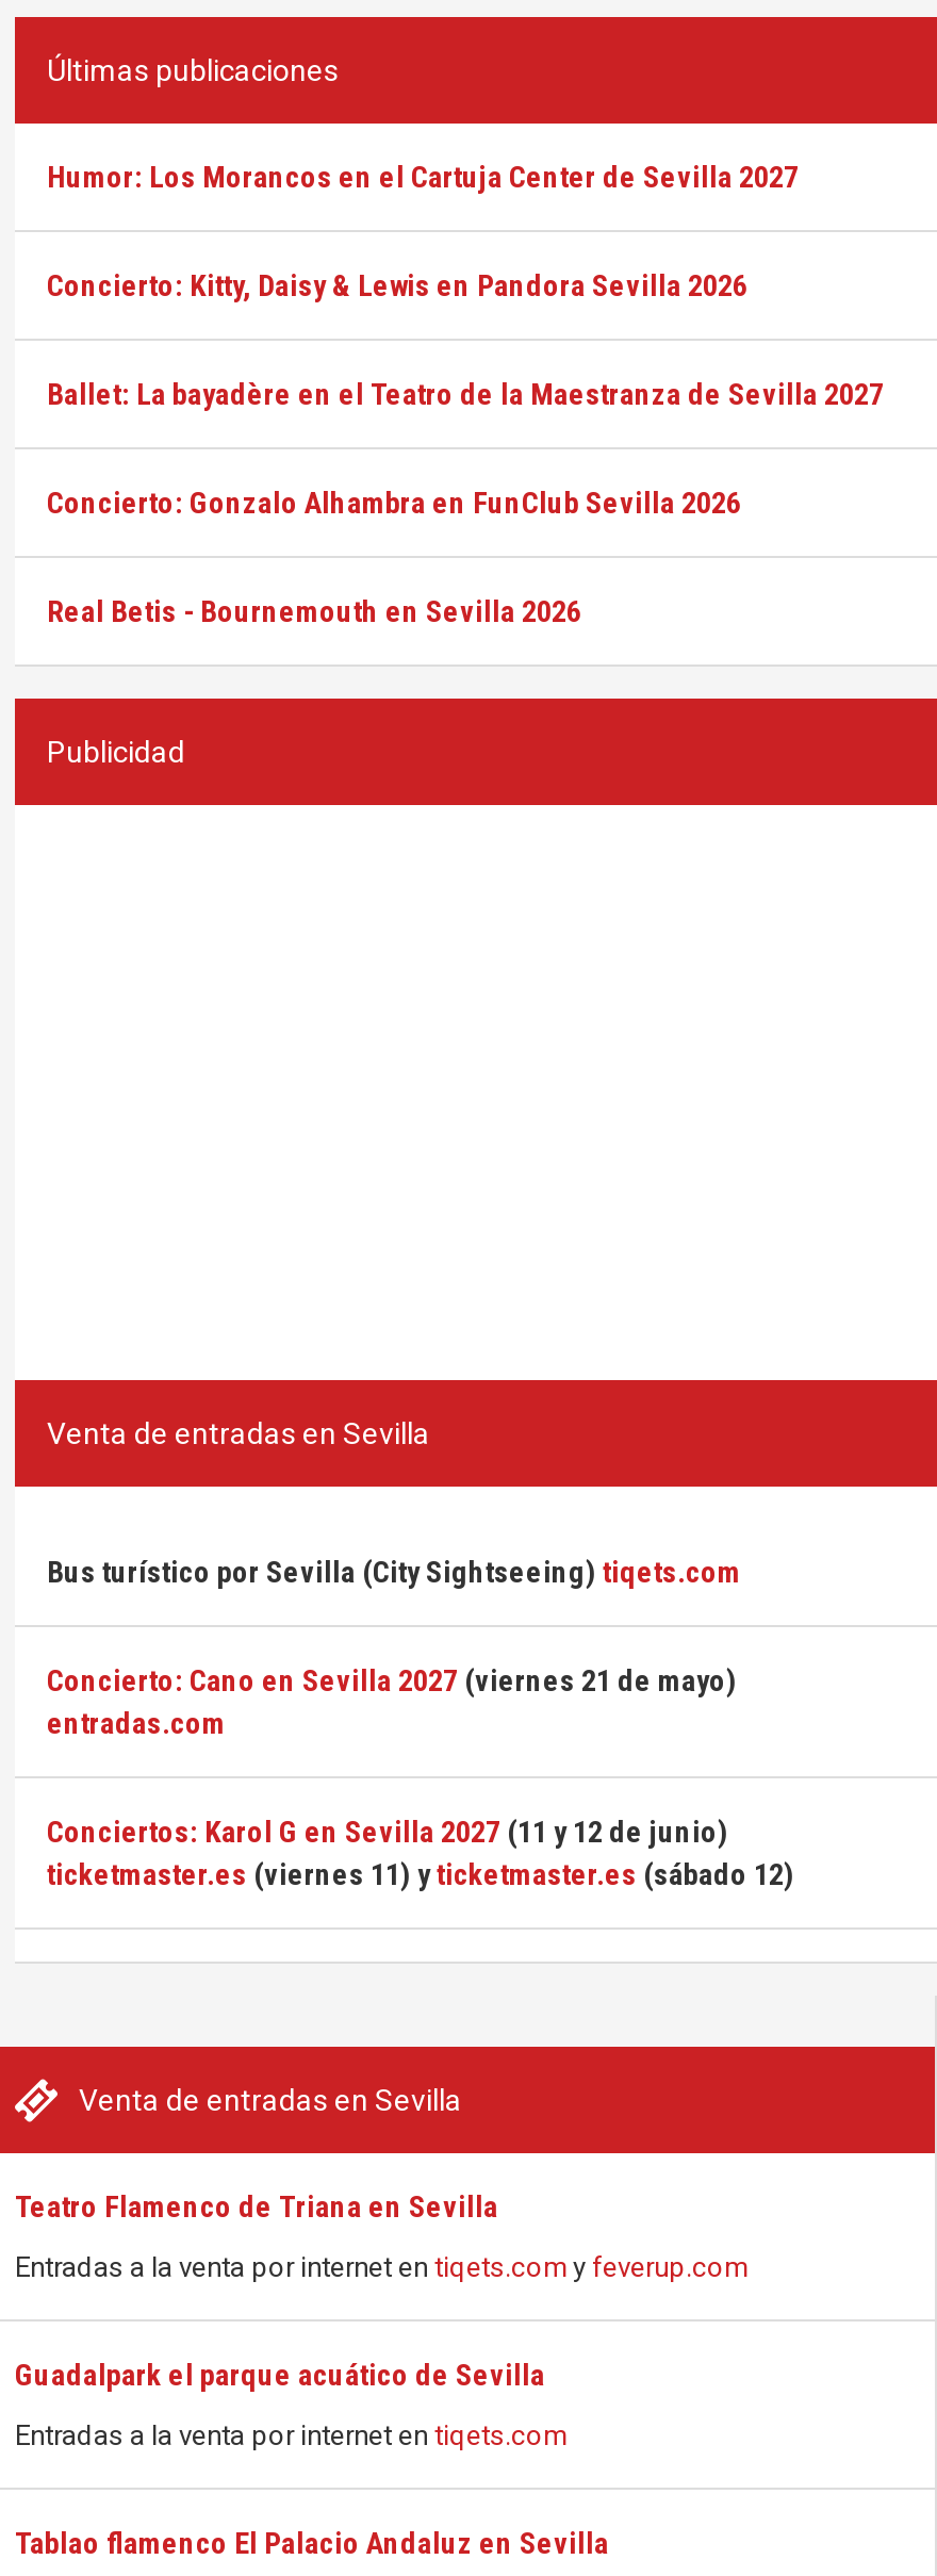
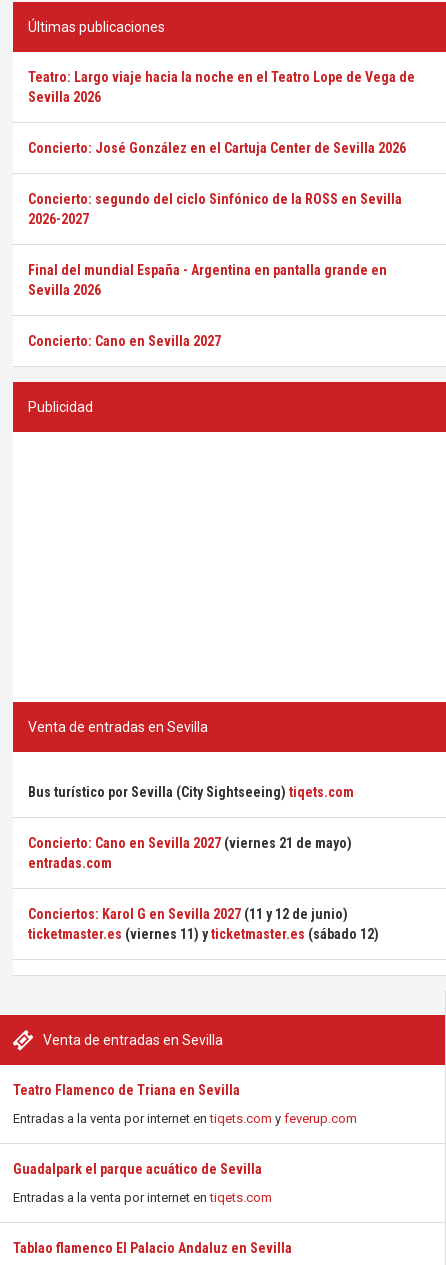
[47,160,799,194] Humor: Los Morancos en el Cartuja Center de Sevilla 2027 -> [28,69,415,105] Teatro: Largo viaje hacia la noche en el Teatro Lope de Vega de | Sevilla 2026
[47,268,747,302] Concierto: Kitty, Daisy & Lewis en Pandora Sevilla 2026 -> [28,140,406,156] Concierto: José González en el Cartuja Center de Sevilla 2026
[47,377,884,411] Ballet: La bayadère en el Teatro de la Maestranza de Sevilla 2027 -> [28,191,402,227] Concierto: segundo del ciclo Sinfónico de la ROSS en Sevilla | 2026-2027
[47,486,741,520] Concierto: Gonzalo Alhambra en FunClub Sevilla 2026 -> [28,262,387,298] Final del mundial España - Argentina en pantalla grande en | Sevilla 2026
[47,594,581,628] Real Betis - Bournemouth en Sevilla 2026 -> [28,333,221,349] Concierto: Cano en Sevilla 2027

